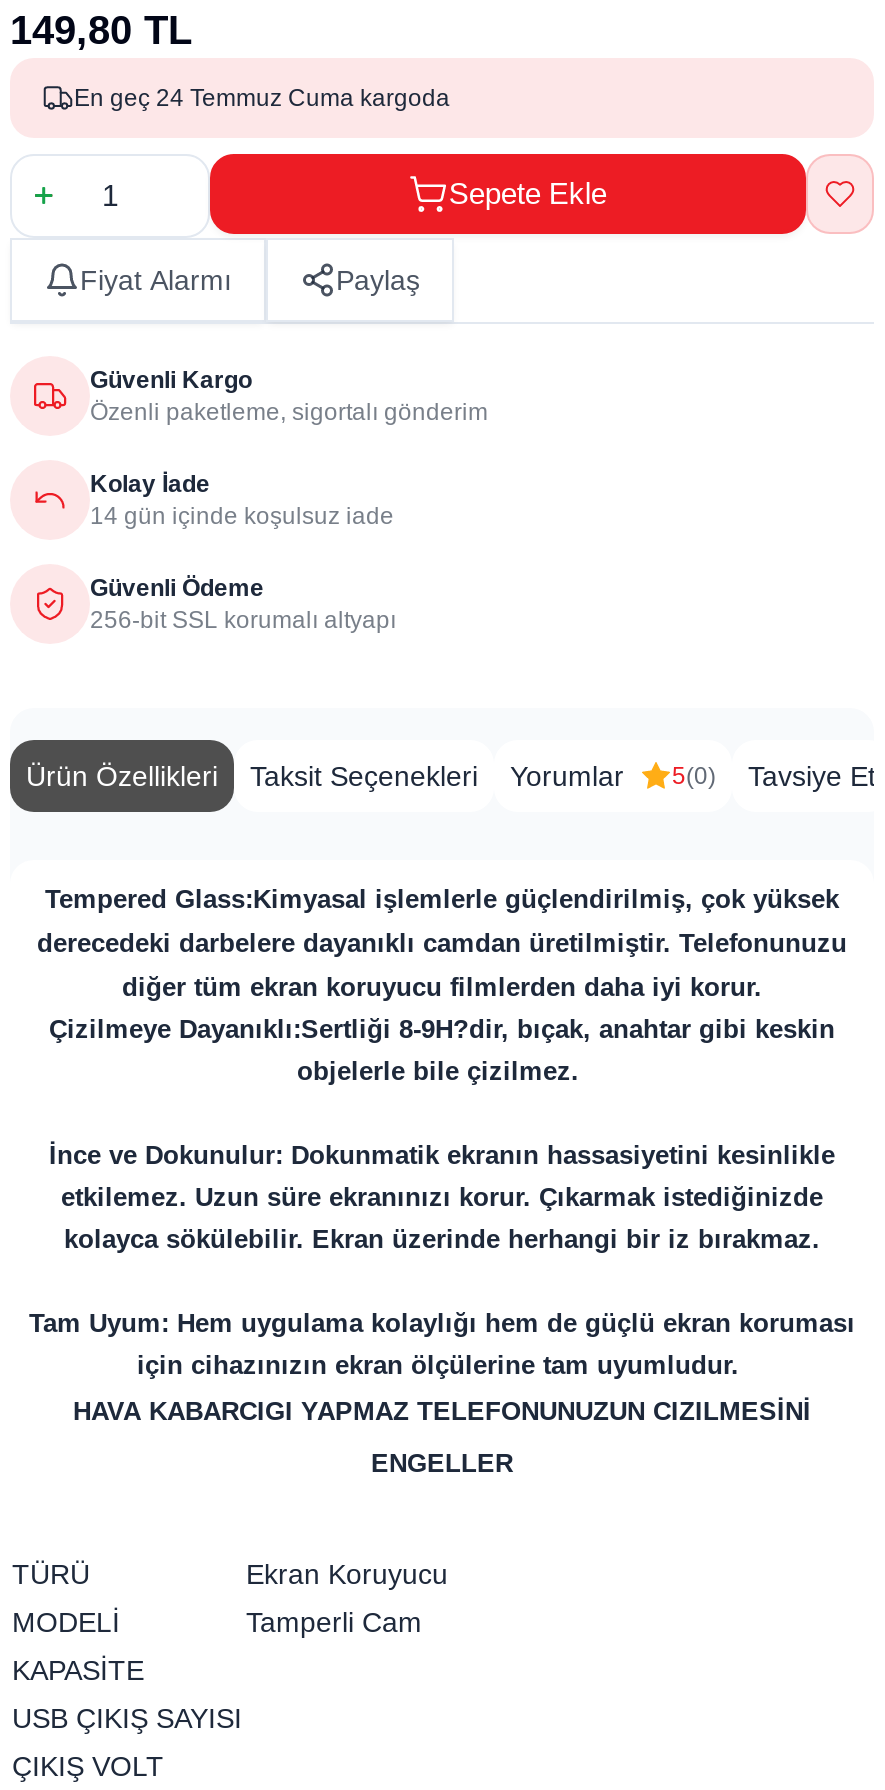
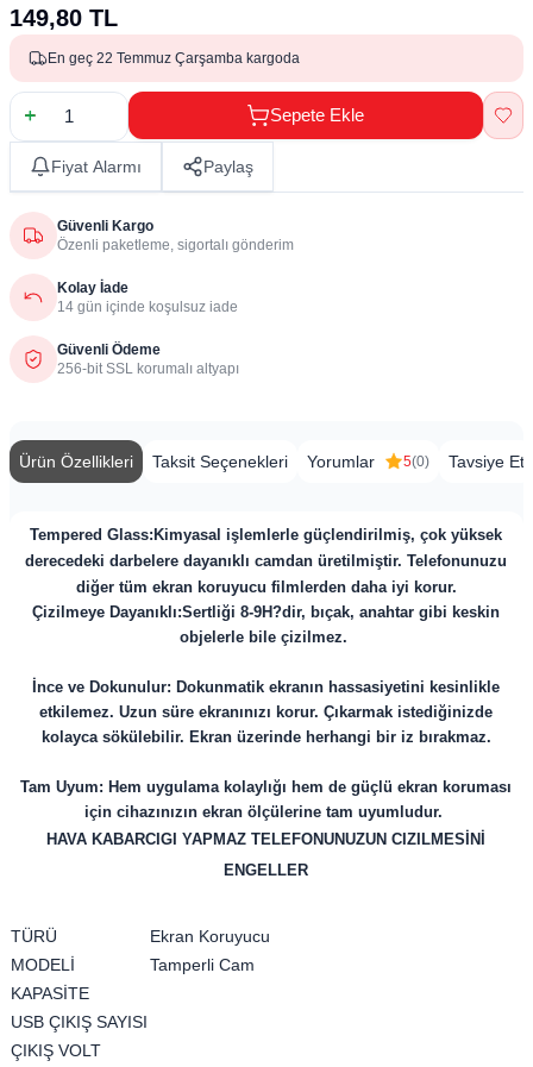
[74,83,450,111] En geç 24 Temmuz Cuma kargoda -> [48,50,300,66] En geç 22 Temmuz Çarşamba kargoda

